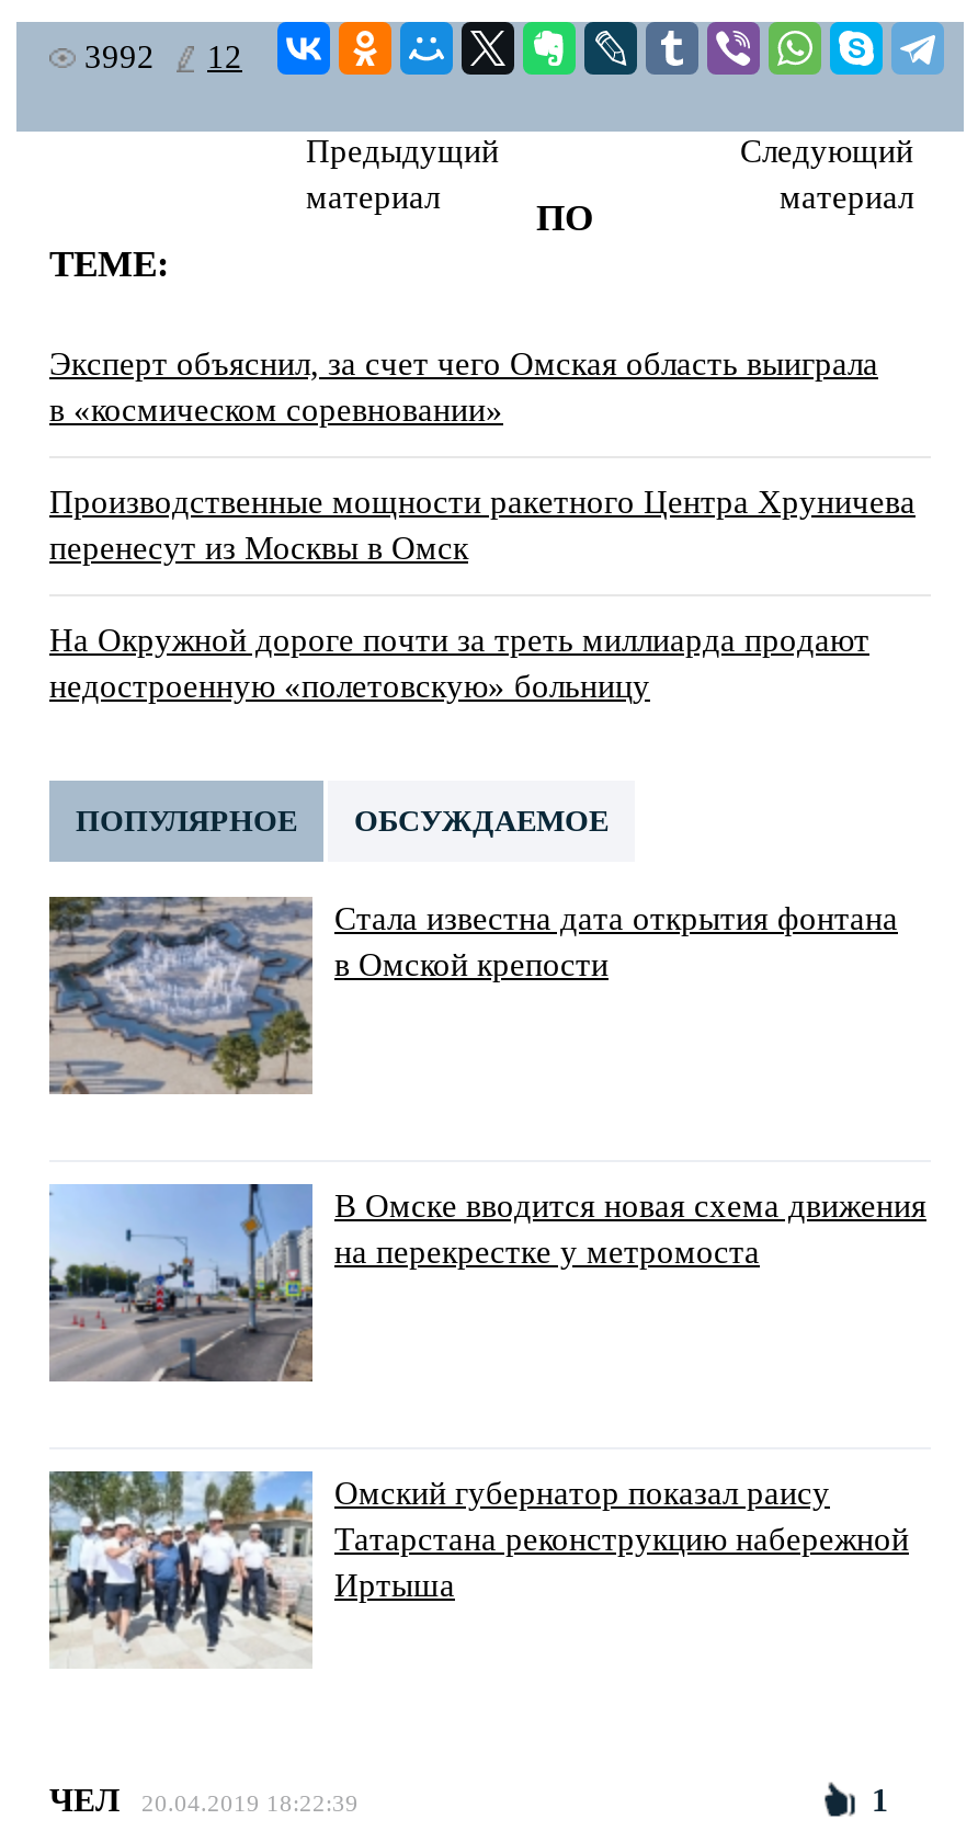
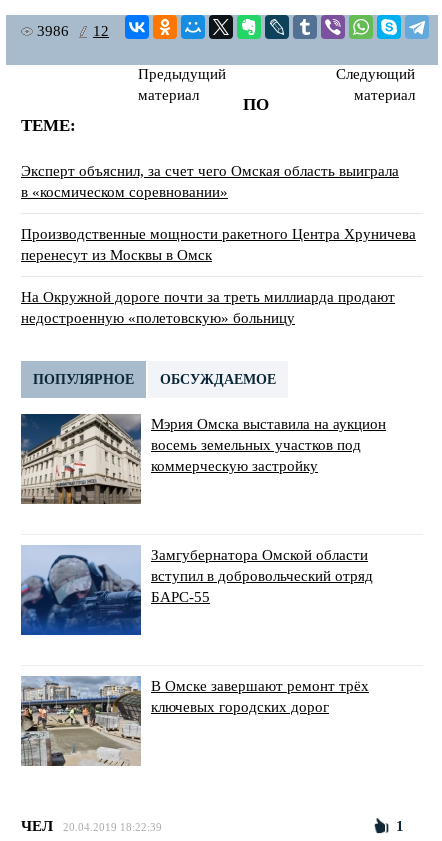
[84,40,242,75] 3992 12 -> [37,23,109,39] 3986 12
[47,895,898,1094] [image] | Стала известна дата открытия фонтана | в Омской крепости -> [21,413,386,504] [image] | Мэрия Омска выставила на аукцион | восемь земельных участков под | коммерческую застройку
[47,1182,926,1384] [image] | В Омске вводится новая схема движения | на перекрестке у метромоста -> [20,545,373,636] [image] | Замгубернатора Омской области | вступил в добровольческий отряд | БАРС-55
[49,1469,909,1669] [image] | Омский губернатор показал раису | Татарстана реконструкцию набережной | Иртыша -> [21,676,369,767] [image] | В Омске завершают ремонт трёх | ключевых городских дорог

